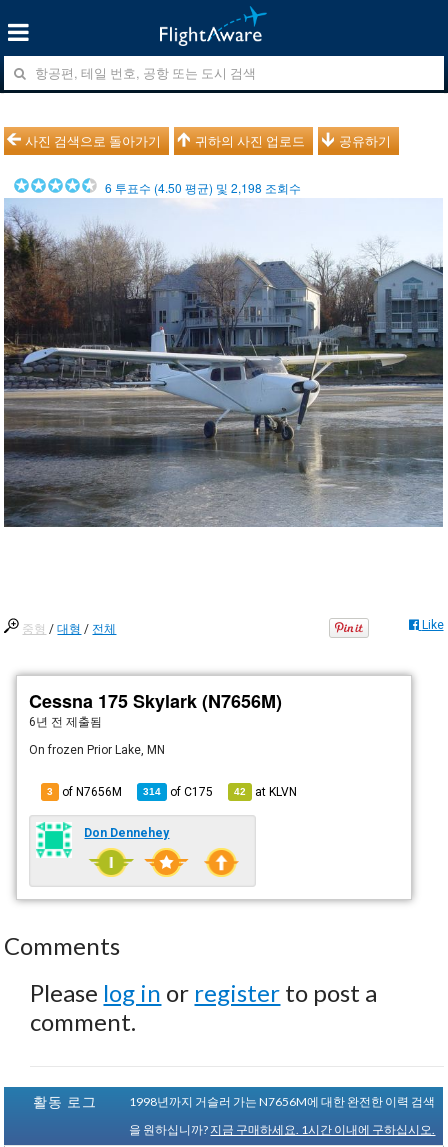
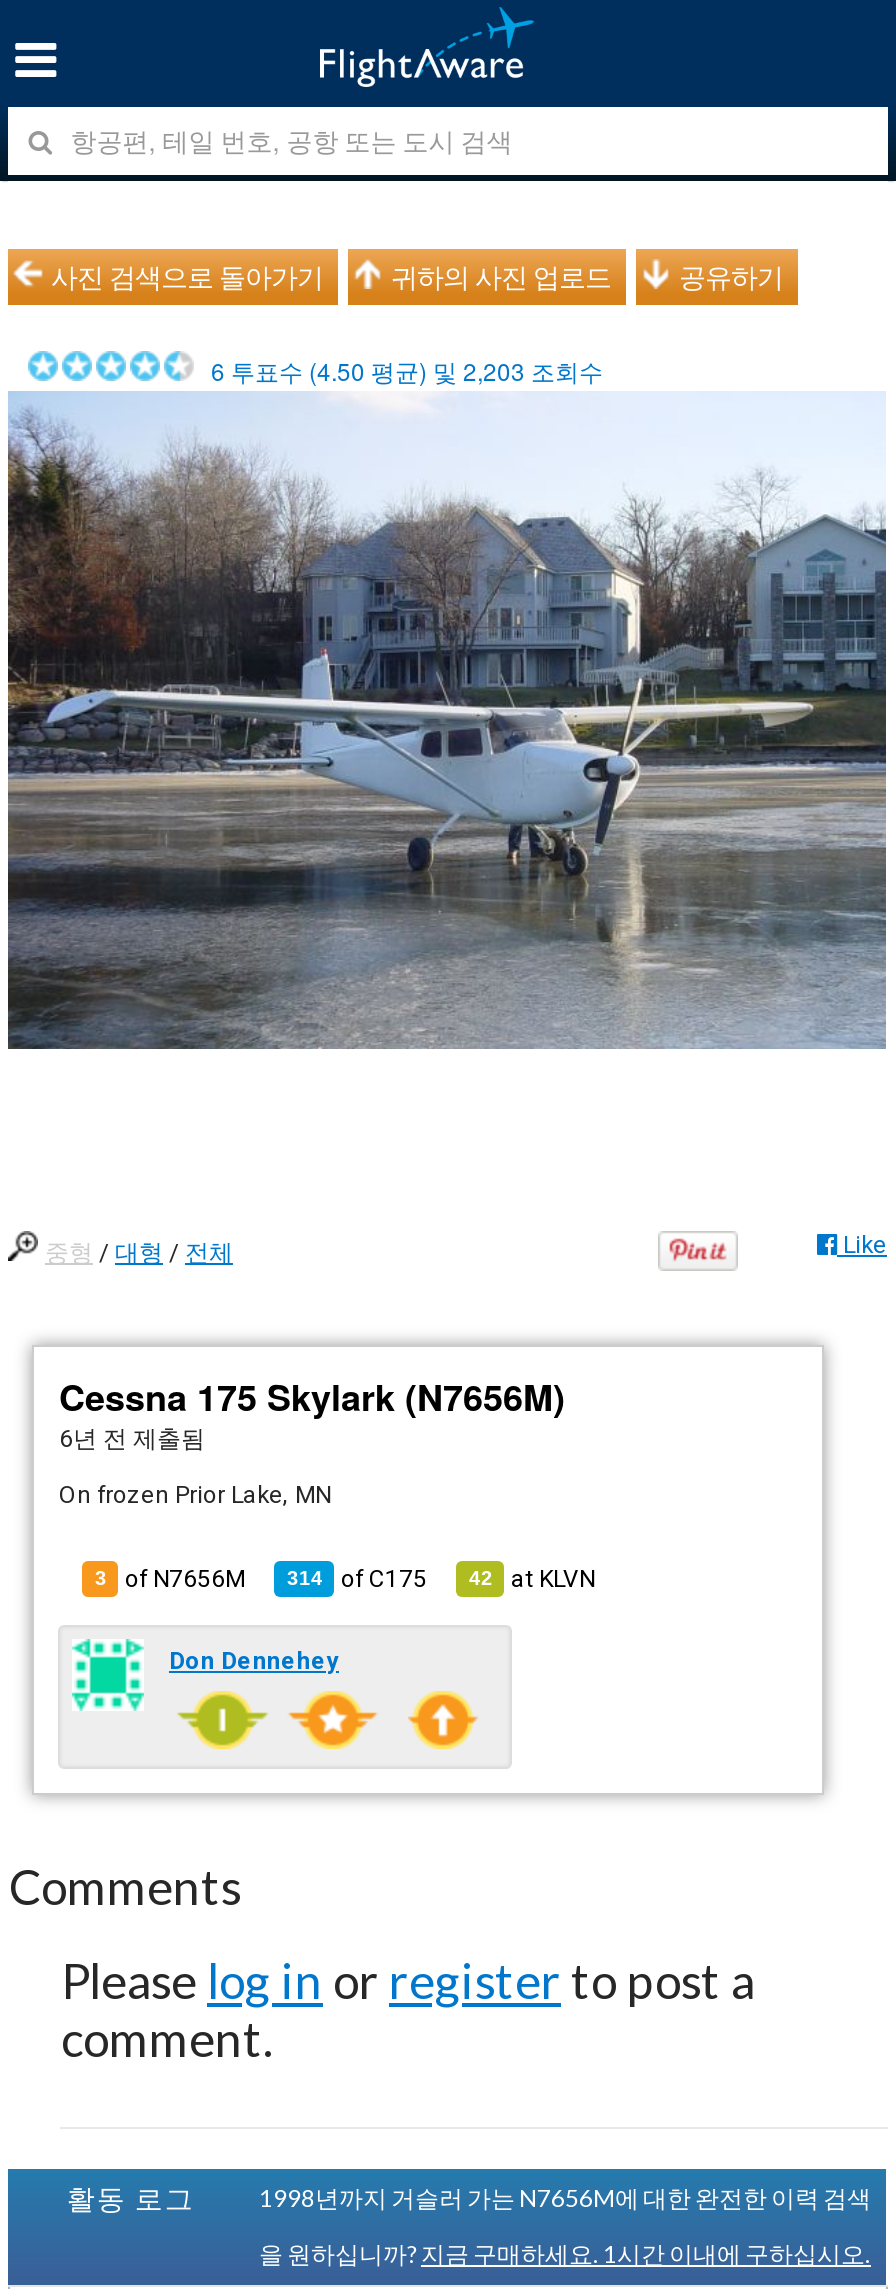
[105,179,307,196] 6 투표수 (4.50 평균) 및 2,198 조회수 -> [211,353,615,387] 6 투표수 (4.50 평균) 및 2,203 조회수

